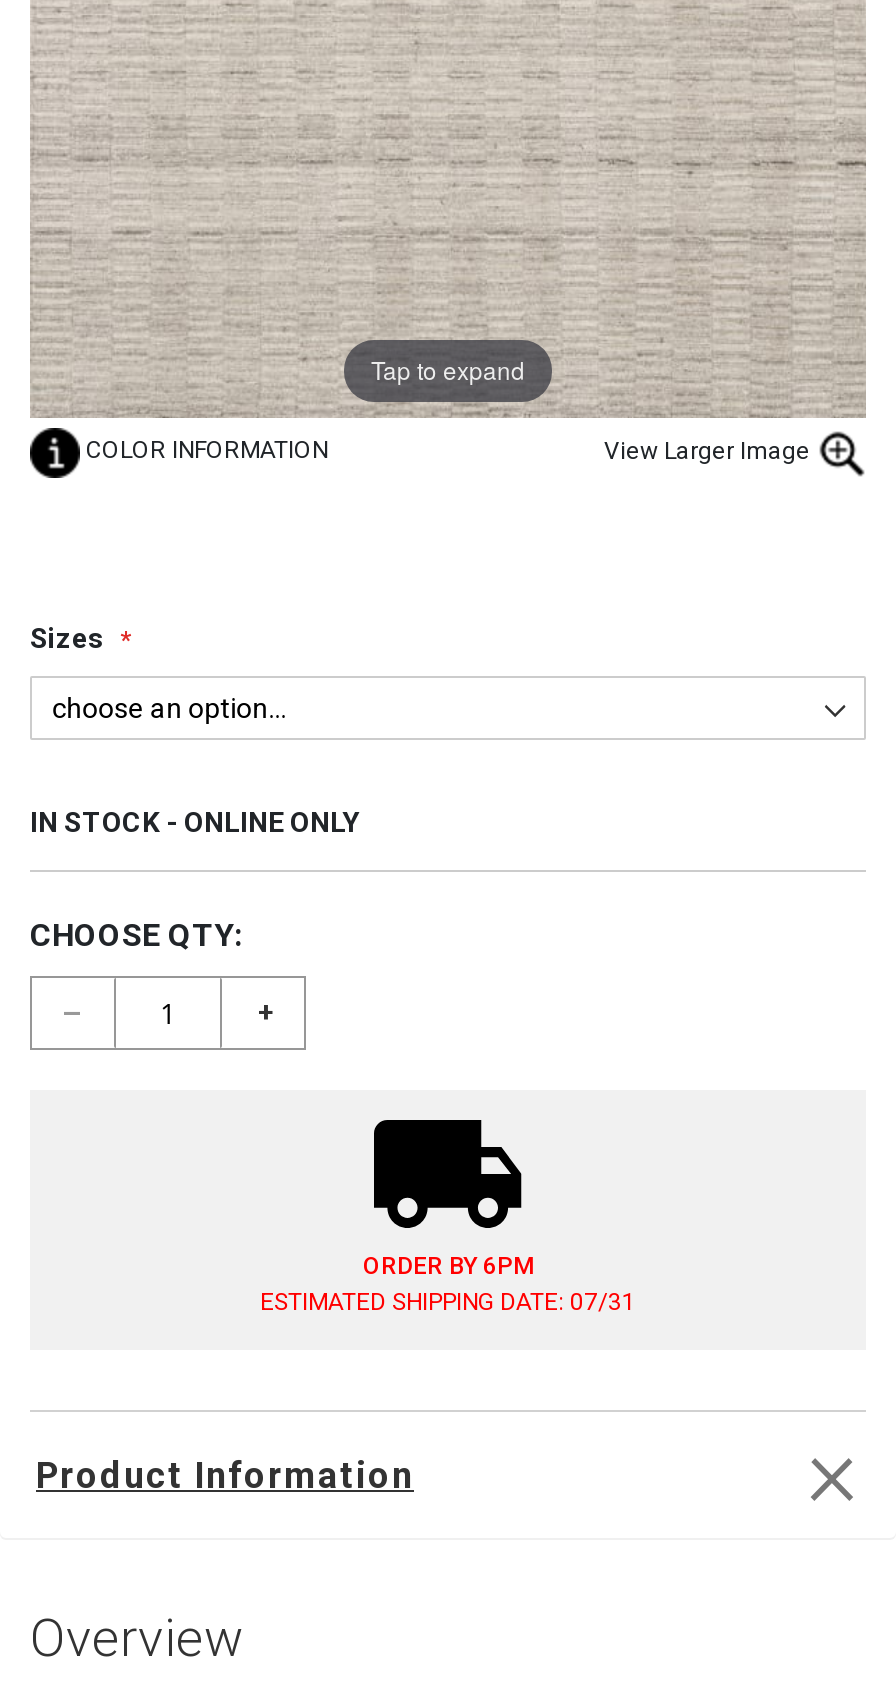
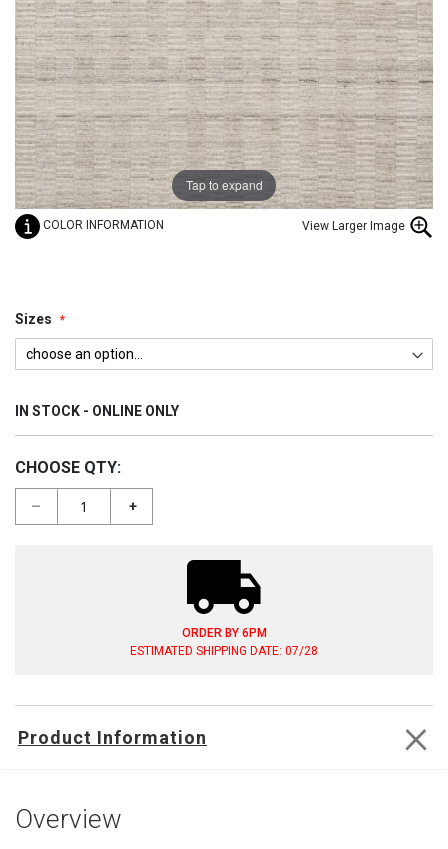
[260,1288,636,1316] ESTIMATED SHIPPING DATE: 07/31 -> [130,644,318,658] ESTIMATED SHIPPING DATE: 07/28

